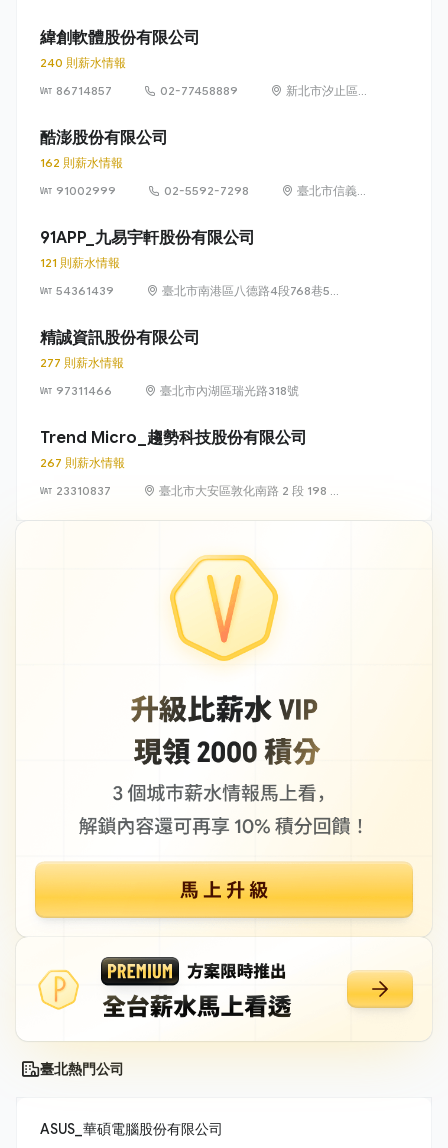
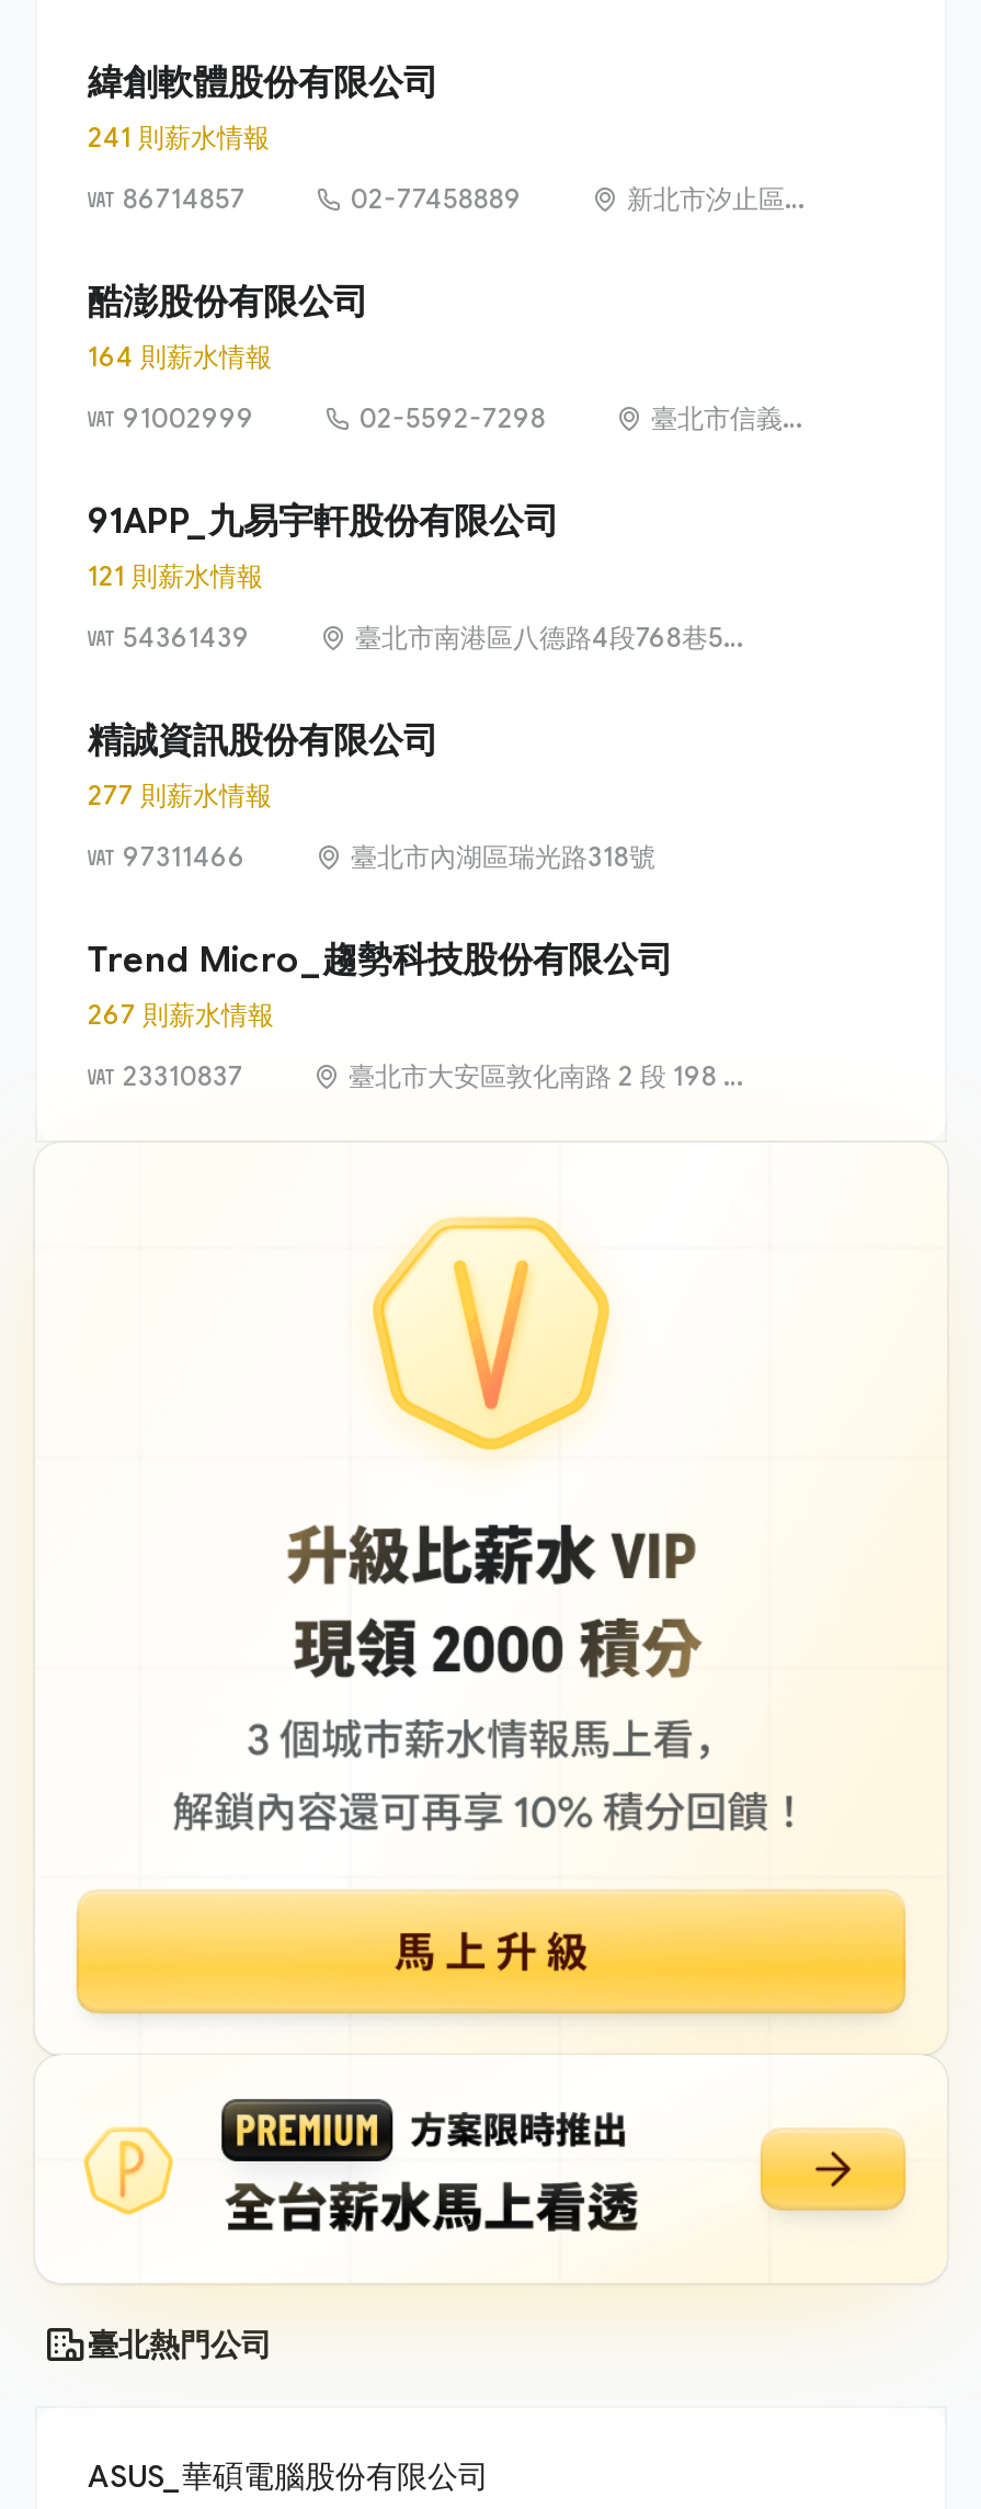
[40,55,126,70] 240 則薪水情報 -> [88,121,270,154] 241 則薪水情報
[40,155,123,170] 162 則薪水情報 -> [88,340,272,373] 164 則薪水情報

